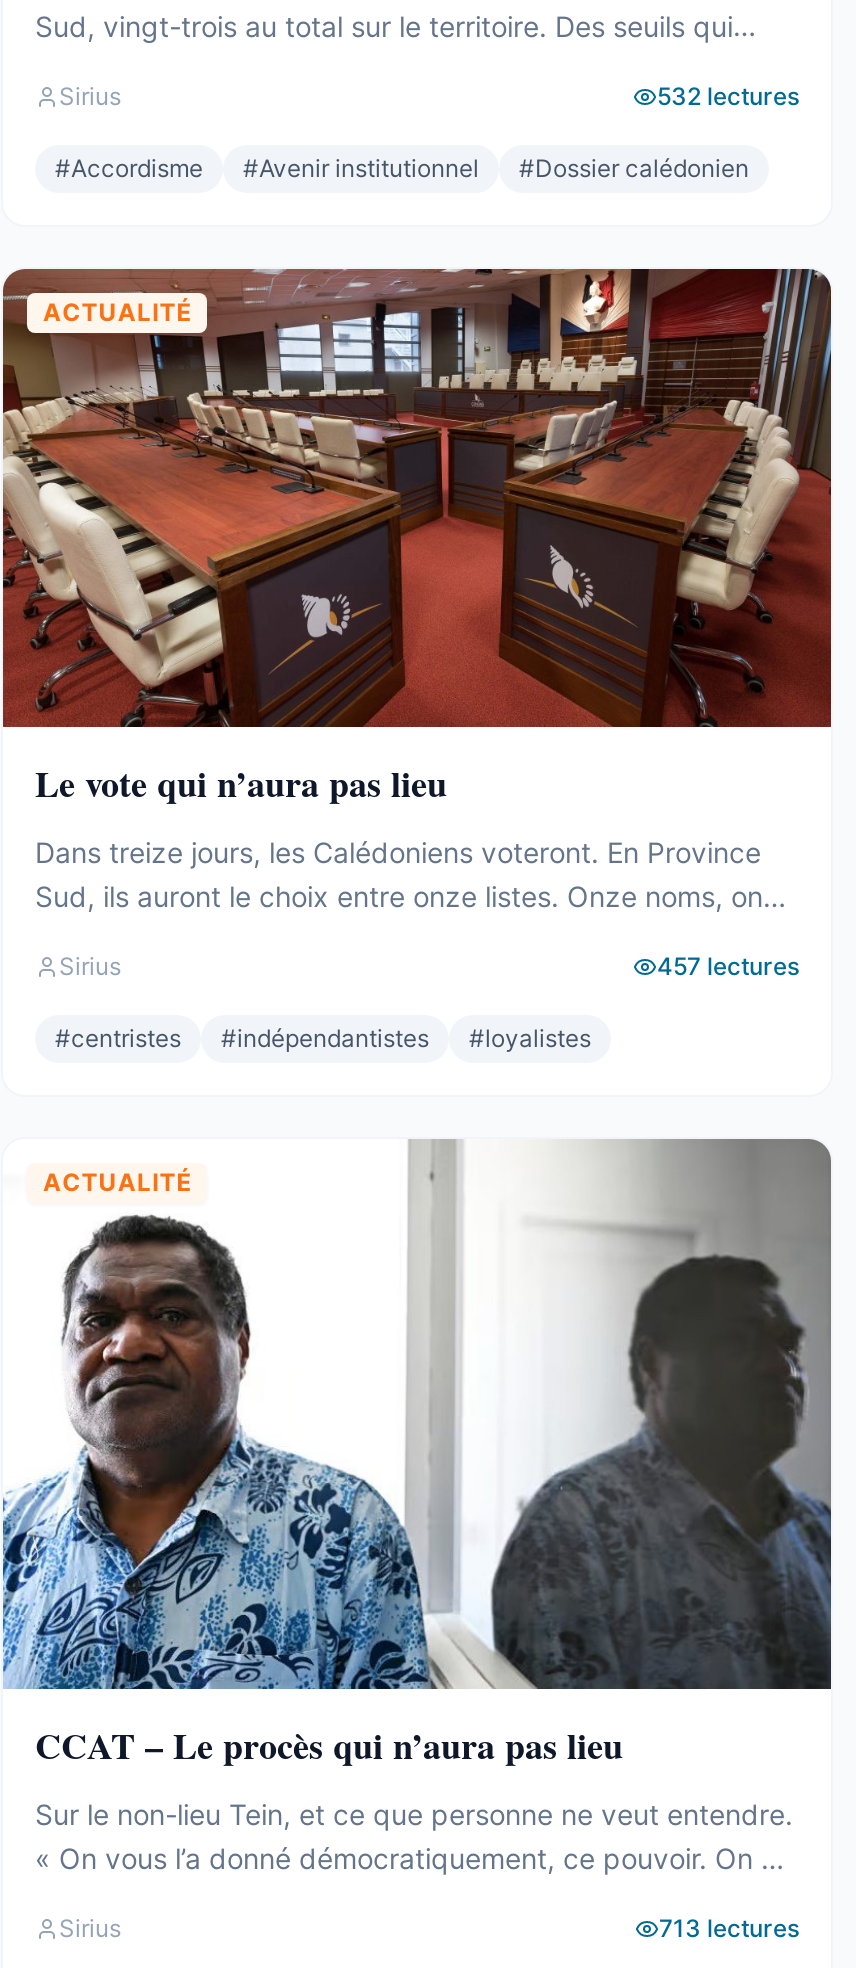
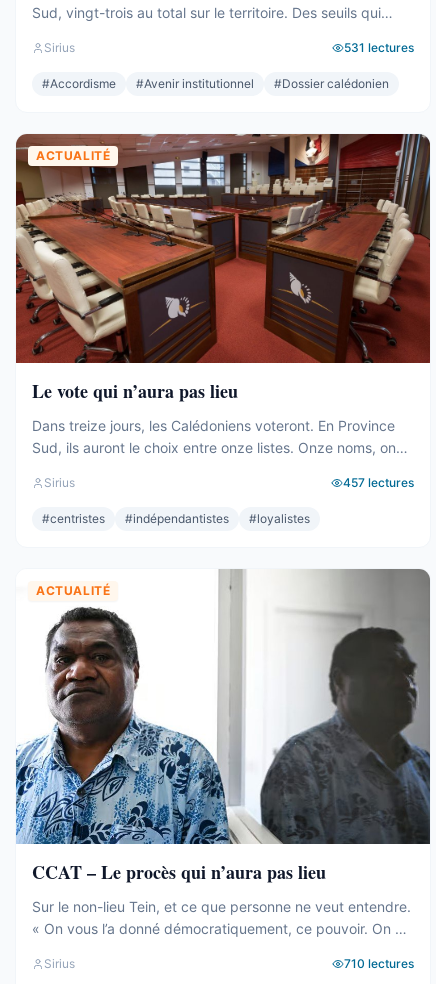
[657,80,799,110] 532 lectures -> [344,40,414,55] 531 lectures
[659,1912,799,1942] 713 lectures -> [344,956,414,971] 710 lectures

